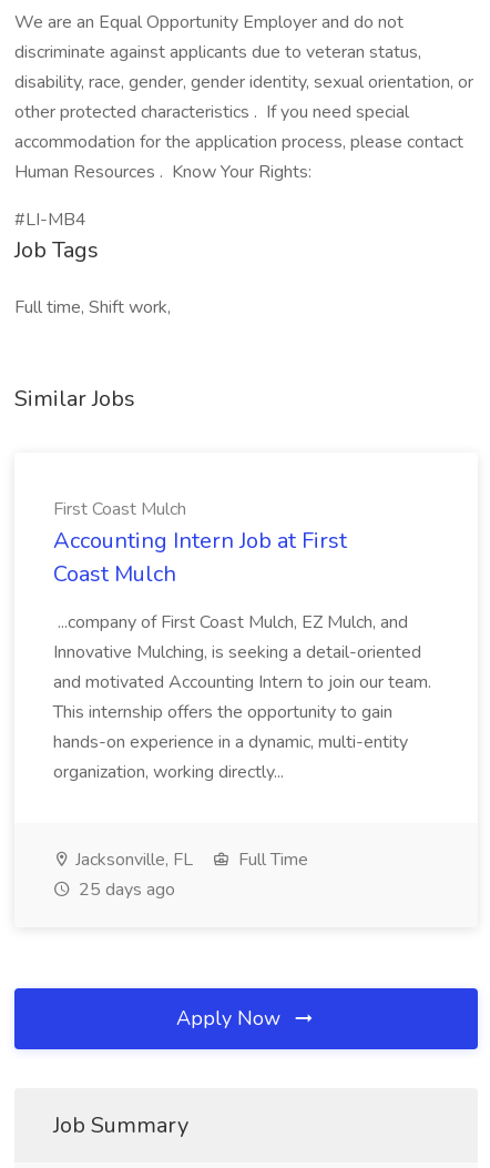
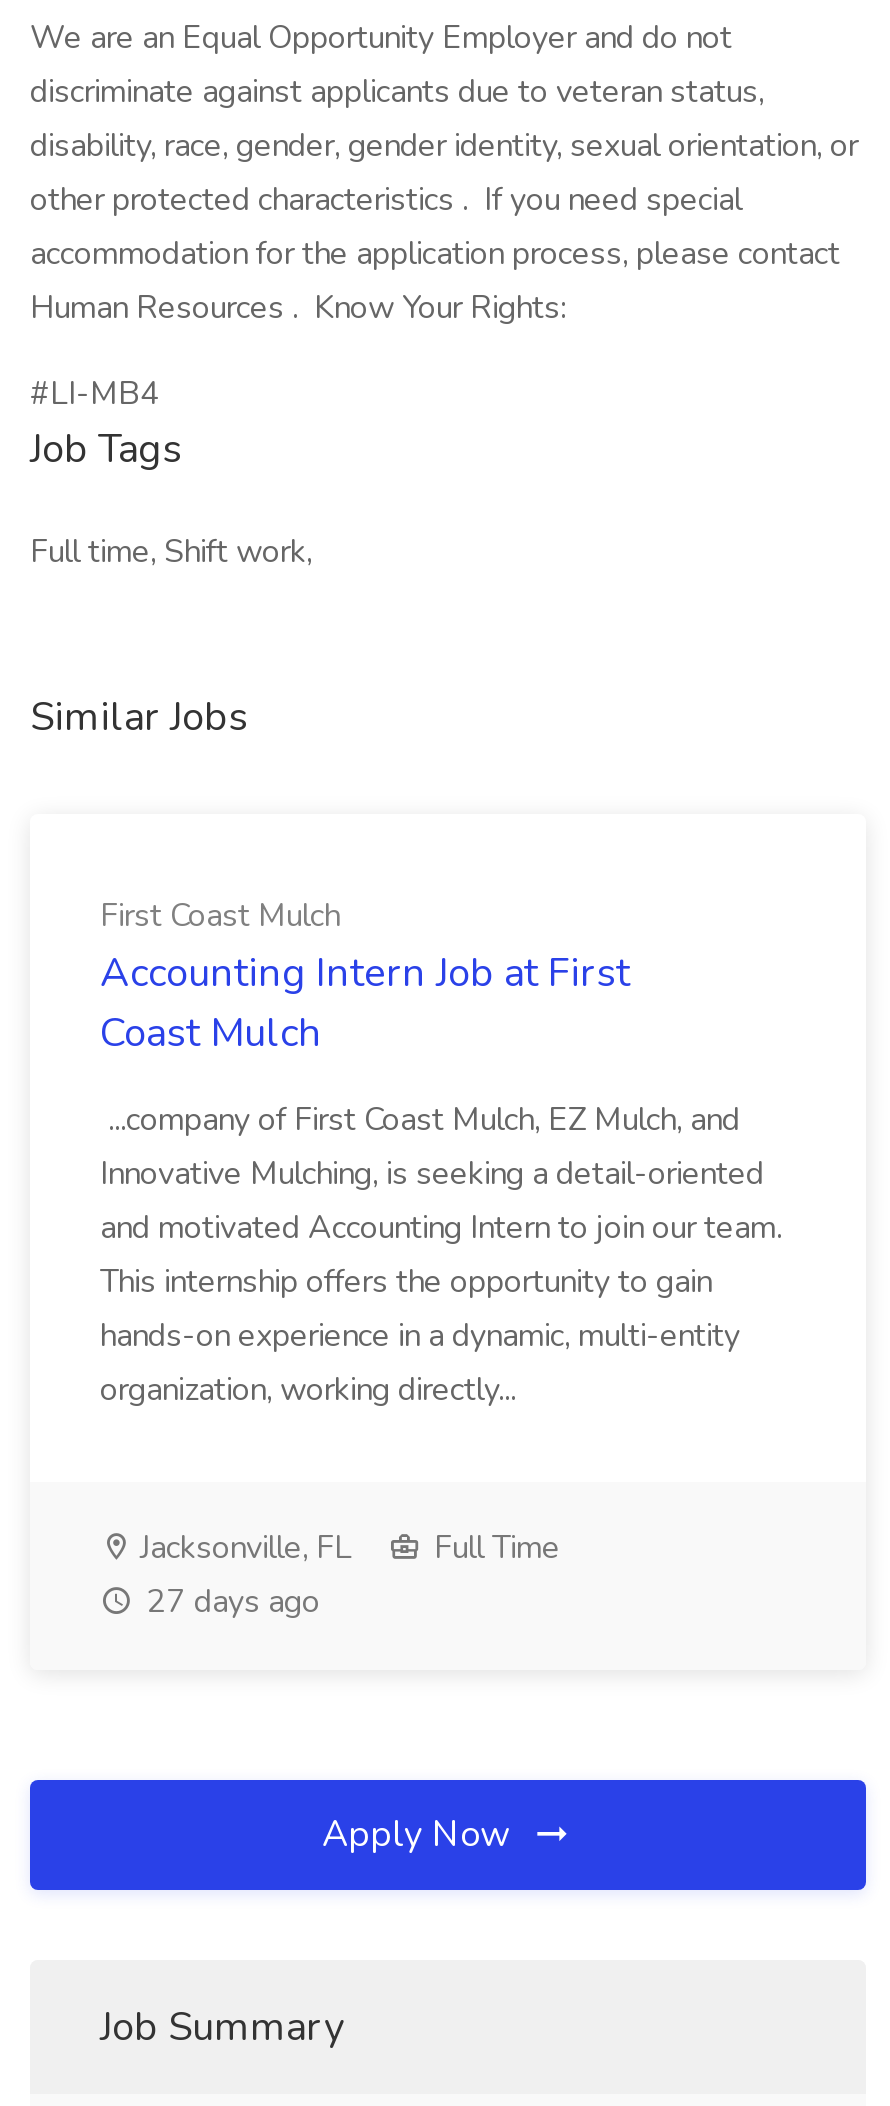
[74,877,175,902] 25 days ago -> [138,1580,320,1624] 27 days ago

